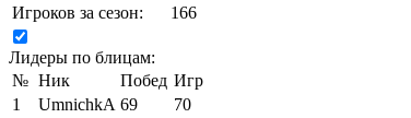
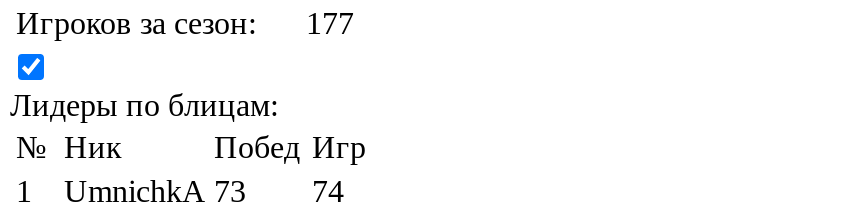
[12,4,197,22] Игроков за сезон: 166 -> [16,7,354,41] Игроков за сезон: 177
[38,95,138,114] UmnichkA 69 -> [64,175,246,209] UmnichkA 73
[174,95,191,114] 70 -> [312,175,344,209] 74

